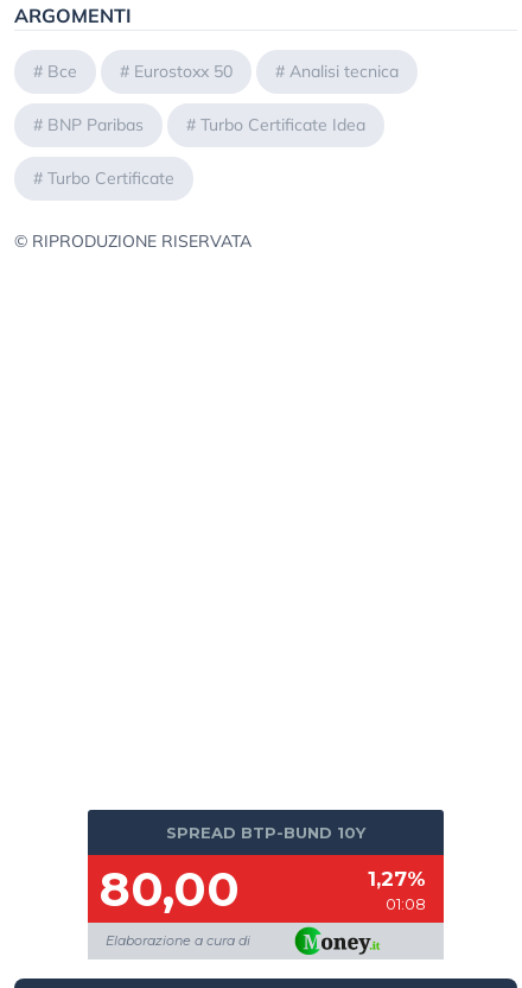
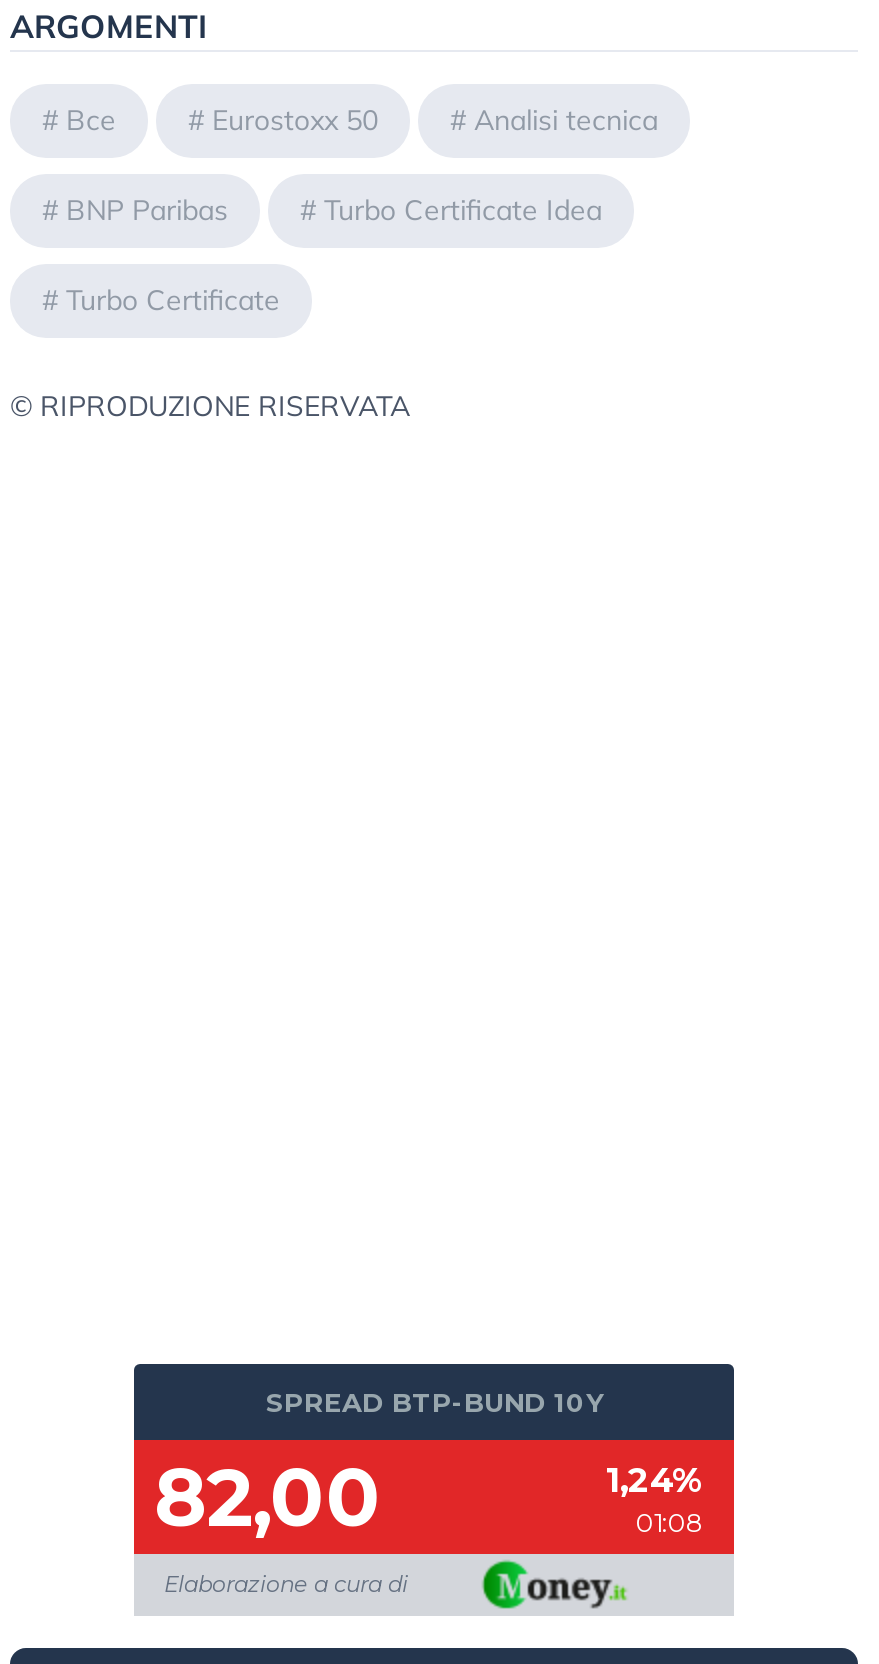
[100,860,240,918] 80,00 -> [154,1448,382,1546] 82,00
[368,867,426,891] 1,27% -> [606,1460,704,1500] 1,24%

